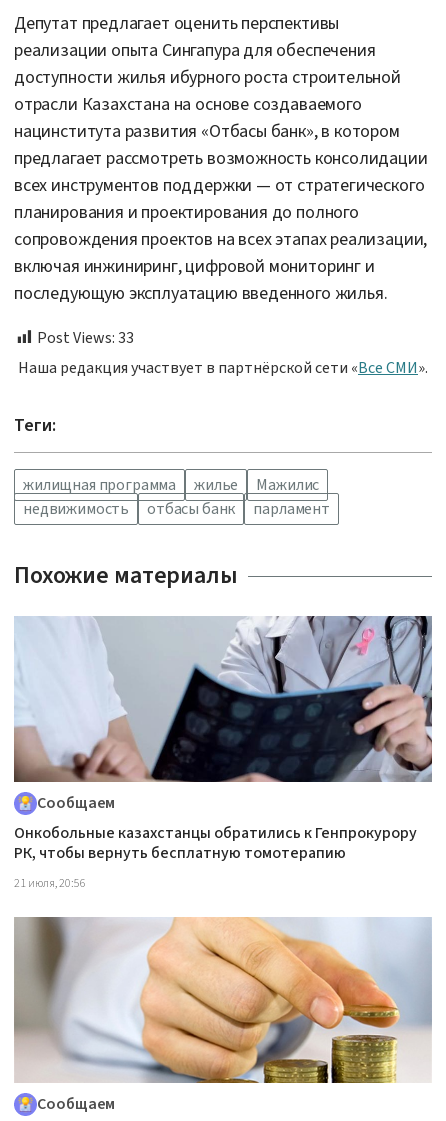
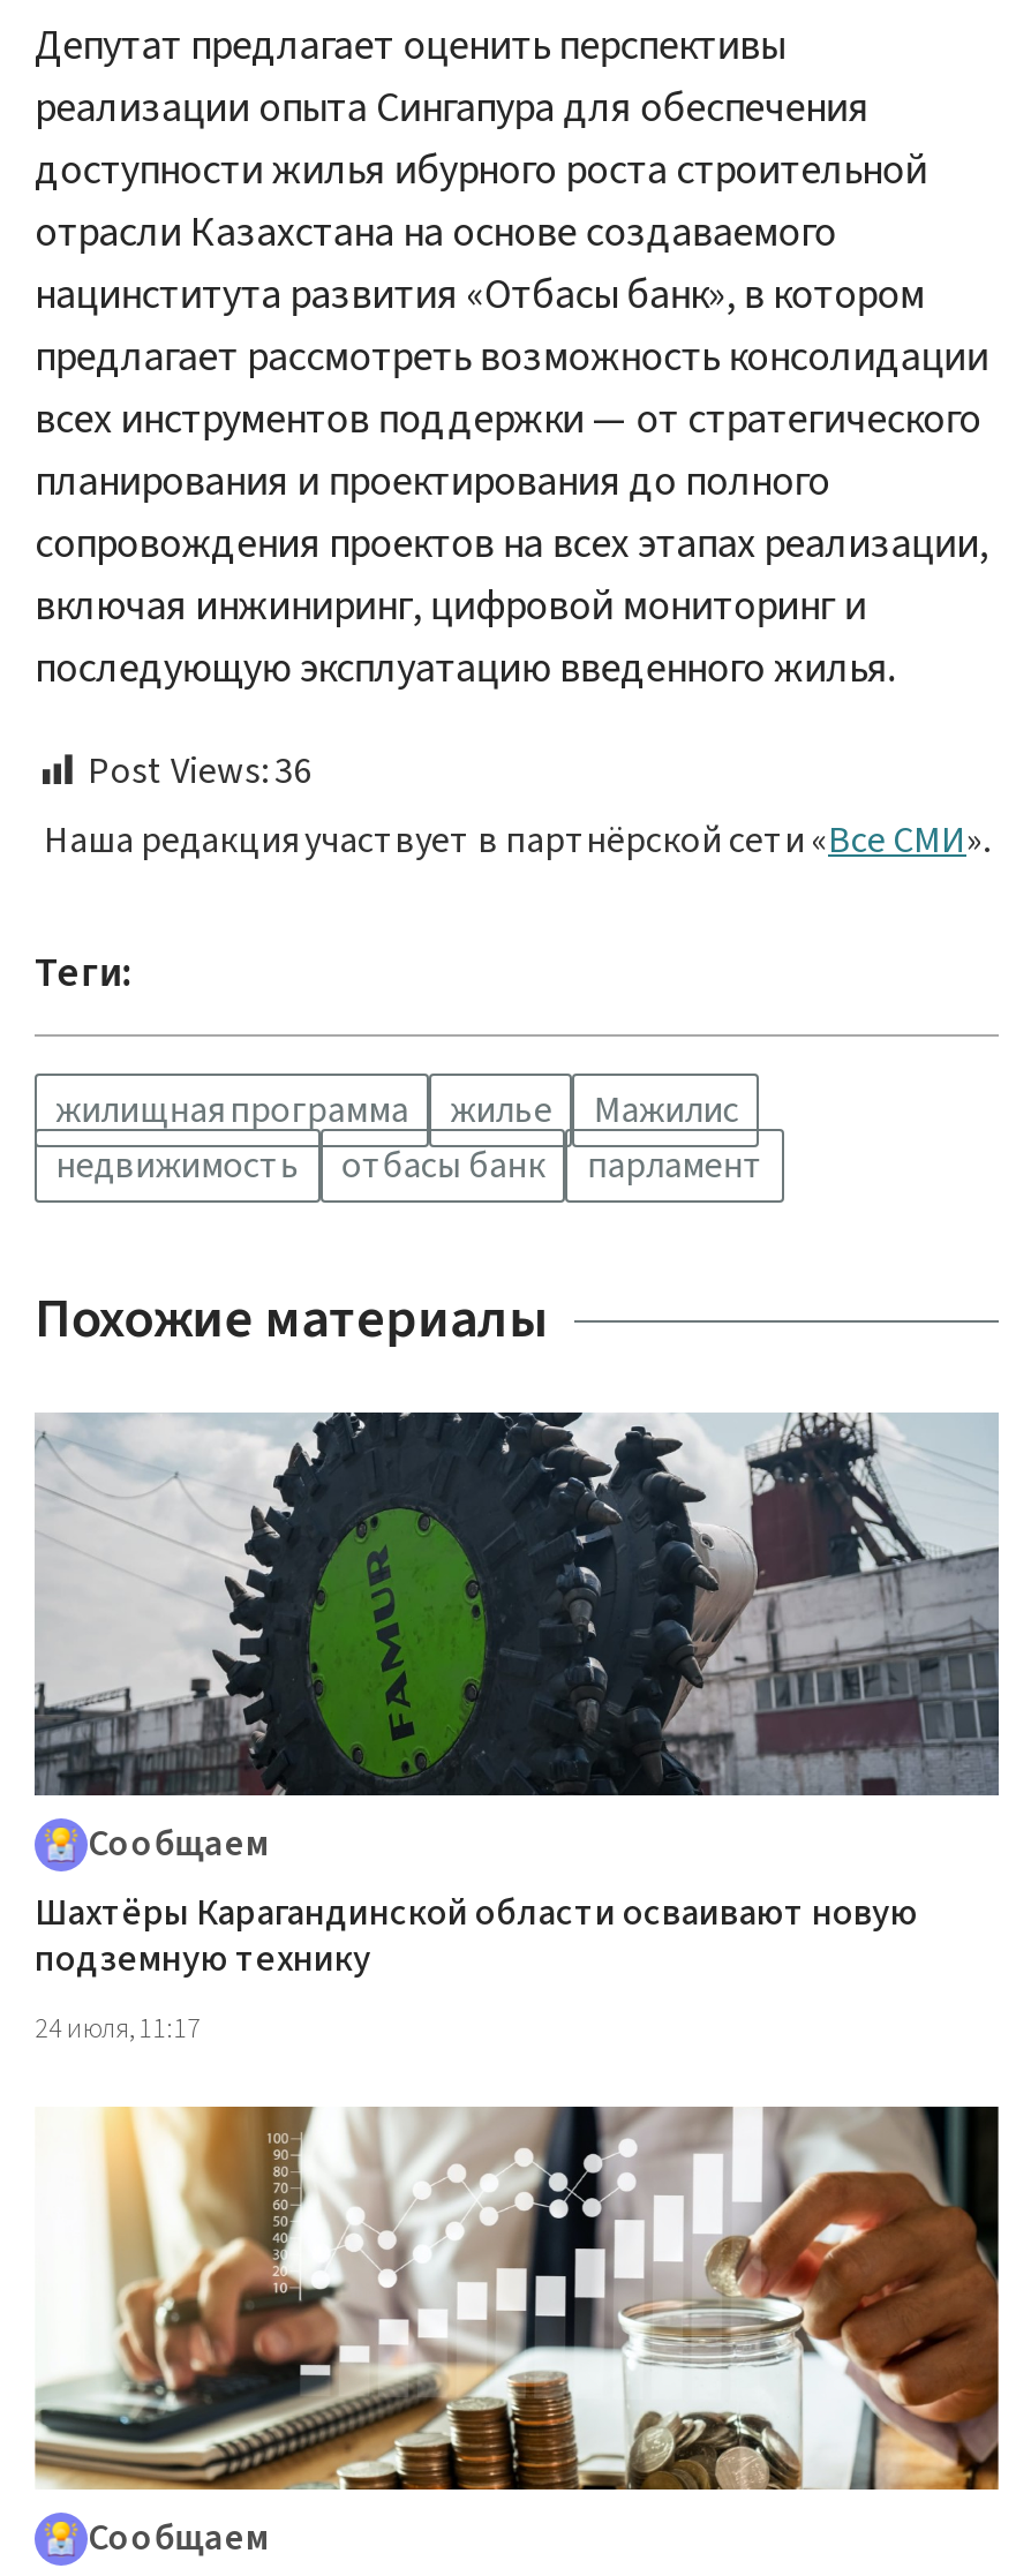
[37,327,134,349] Post Views: 33 -> [88,746,311,797] Post Views: 36
[14,615,432,864] [image] | Онкобольные казахстанцы обратились к Генпрокурору | РК, чтобы вернуть бесплатную томотерапию -> [32,1410,1001,1984] [image] | Шахтёры Карагандинской области осваивают новую | подземную технику
[14,875,86,892] 21 июля, 20:56 -> [35,2010,201,2049] 24 июля, 11:17
[13,916,432,1084] [image] -> [35,2104,1001,2492] [image]

